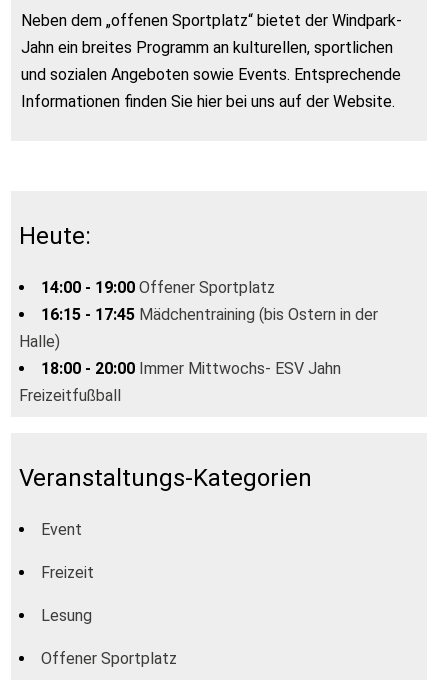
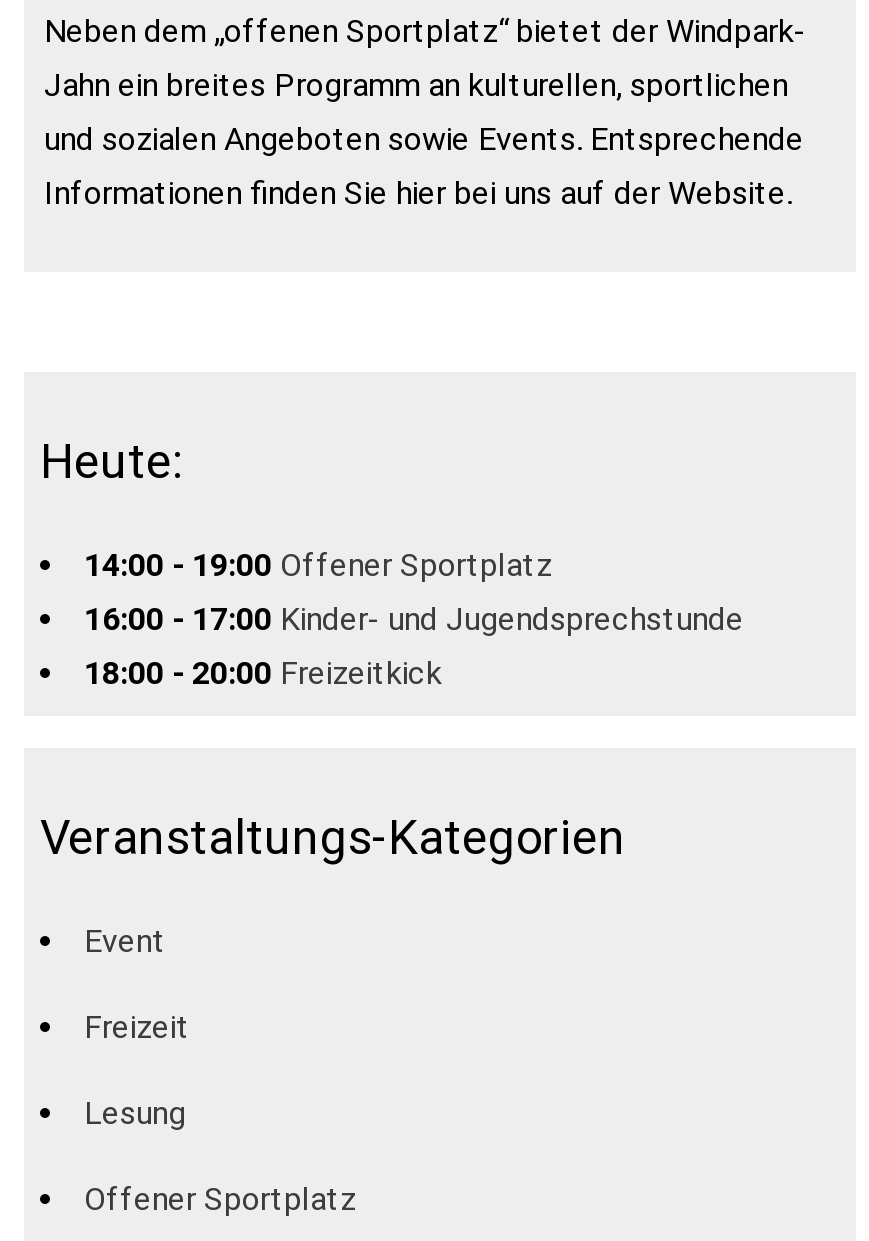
[19,305,378,405] 16:15 - 17:45 Mädchentraining (bis Ostern in der | Halle) | 18:00 - 20:00 Immer Mittwochs- ESV Jahn | Freizeitfußball -> [84,600,744,692] 16:00 - 17:00 Kinder- und Jugendsprechstunde | 18:00 - 20:00 Freizeitkick

